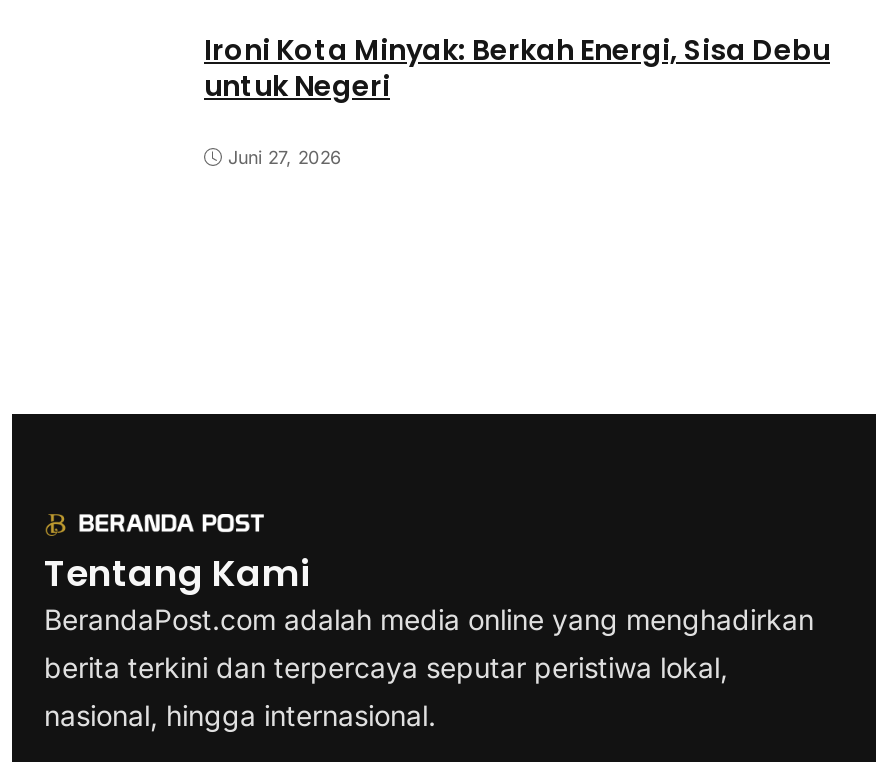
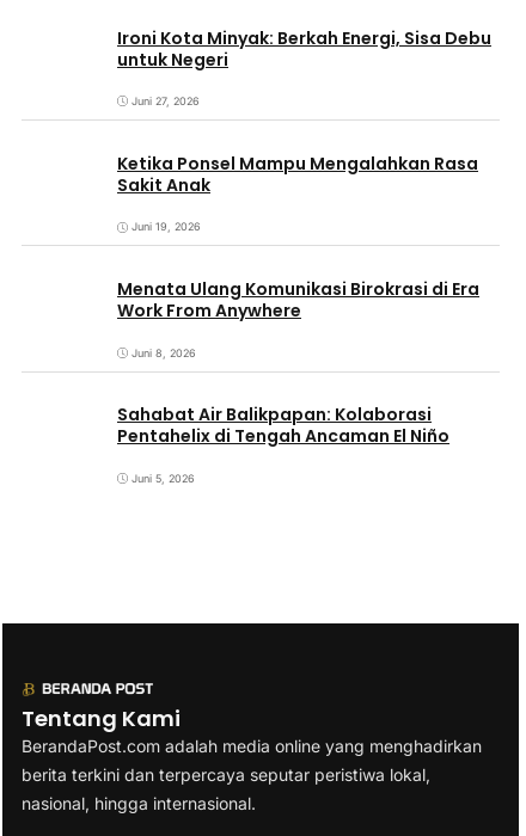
none -> [117,151,479,485] Ketika Ponsel Mampu Mengalahkan Rasa | Sakit Anak | Juni 19, 2026 | Menata Ulang Komunikasi Birokrasi di Era | Work From Anywhere | Juni 8, 2026 | Sahabat Air Balikpapan: Kolaborasi | Pentahelix di Tengah Ancaman El Niño | Juni 5, 2026

